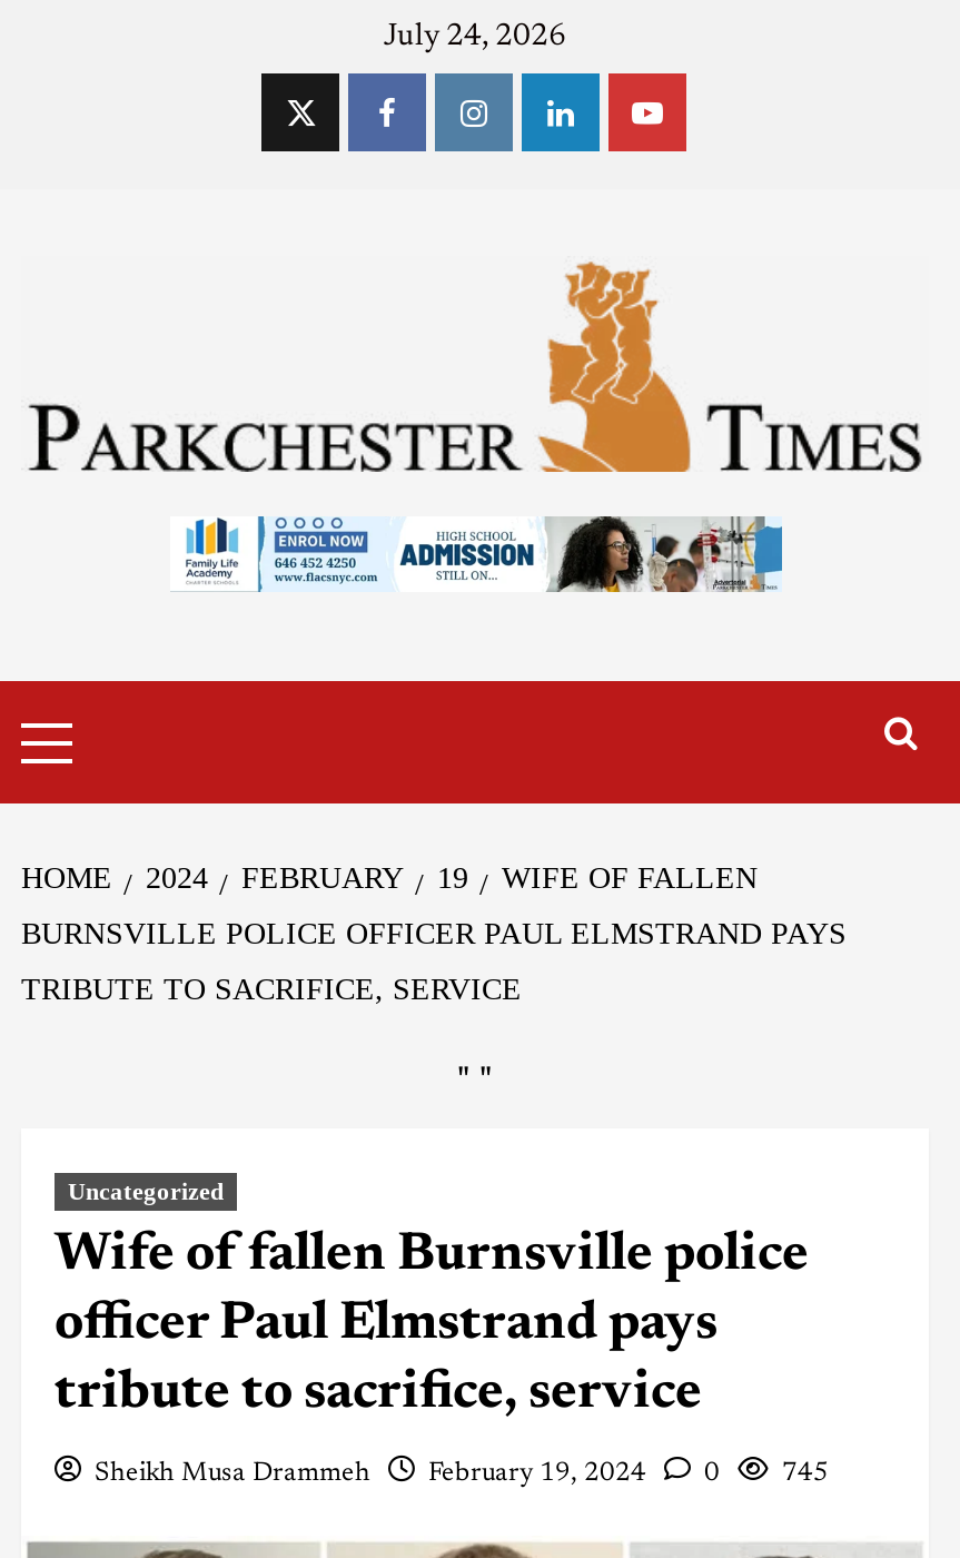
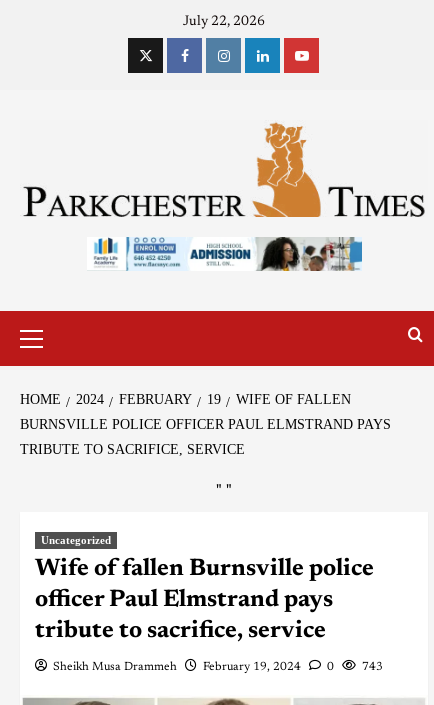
[384,22,566,53] July 24, 2026 -> [183,15,265,29] July 22, 2026
[782,1460,829,1487] 745 -> [362,661,383,673] 743

